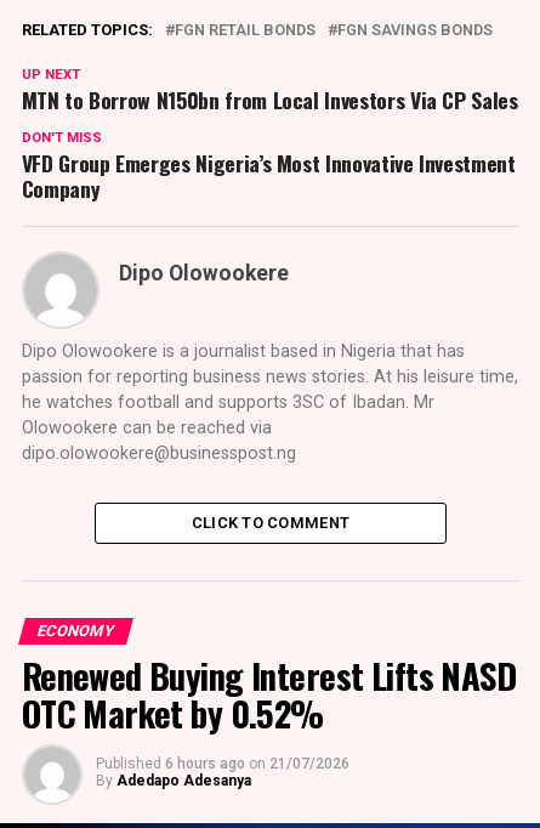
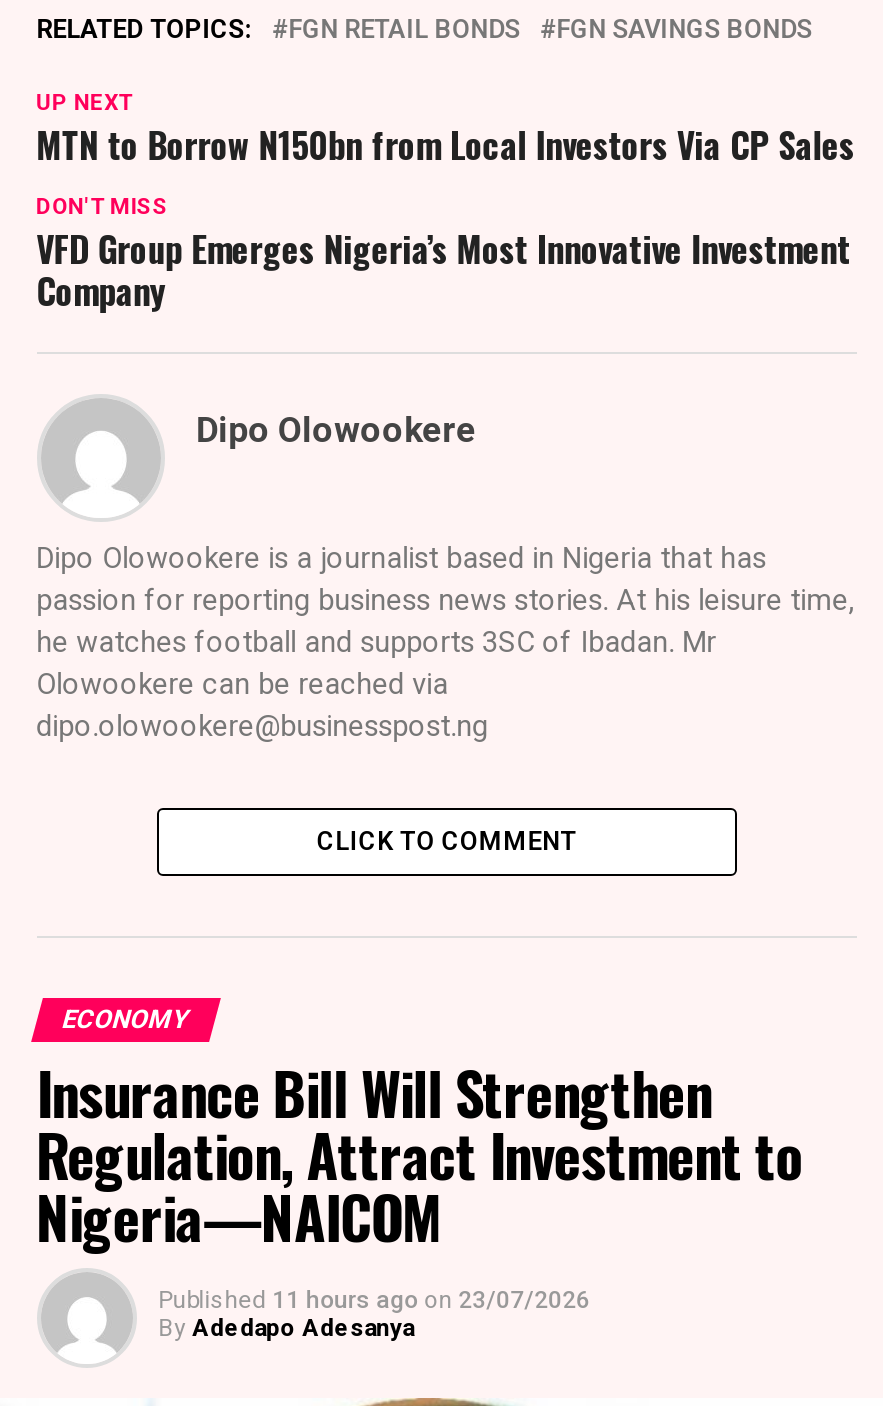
[21,649,516,772] Renewed Buying Interest Lifts NASD | OTC Market by 0.52% | Published 6 hours ago on 21/07/2026 -> [36,1050,802,1314] Insurance Bill Will Strengthen | Regulation, Attract Investment to | Nigeria—NAICOM | Published 11 hours ago on 23/07/2026

